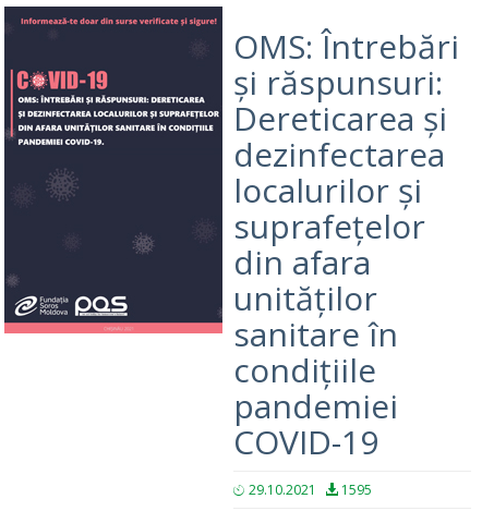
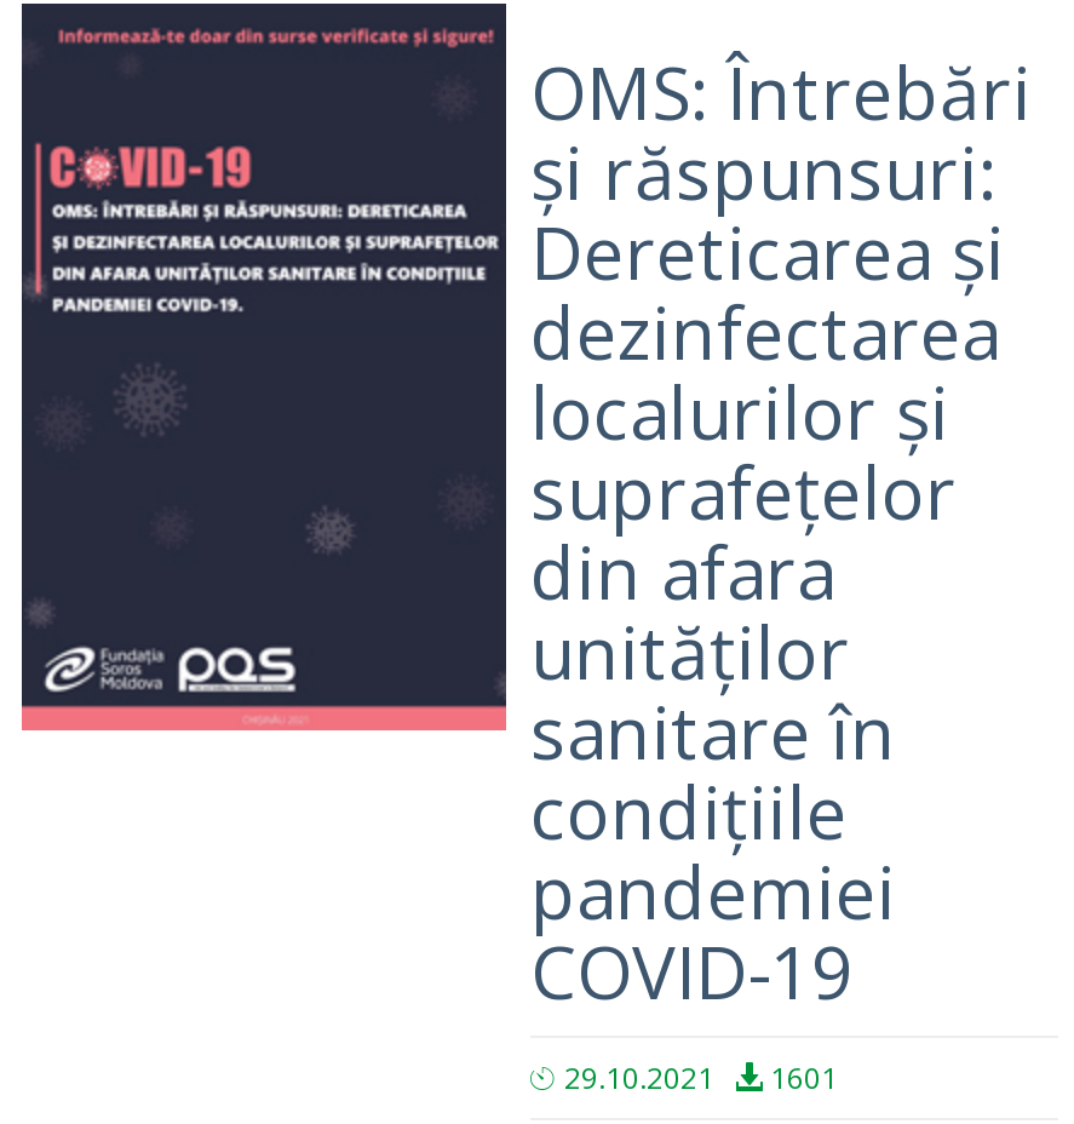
[249,480,372,499] 29.10.2021 1595 -> [564,1057,838,1099] 29.10.2021 1601

